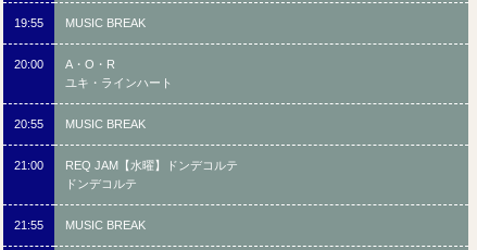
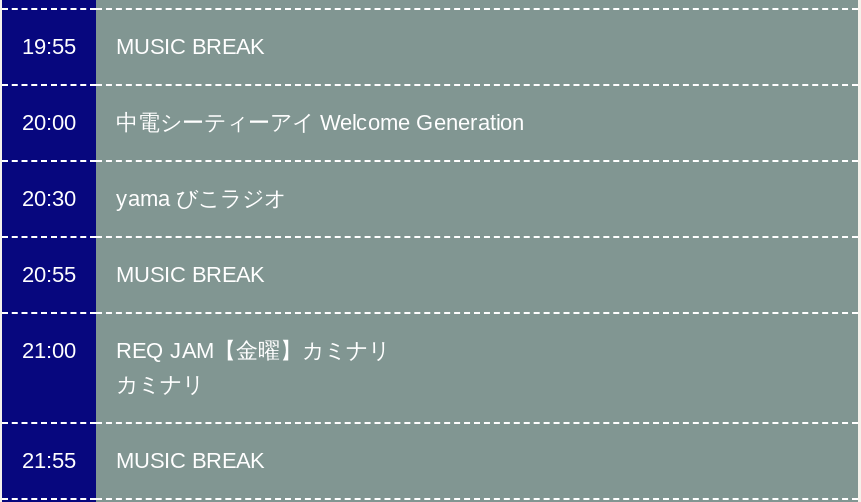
[65,57,173,89] A・O・R | ユキ・ラインハート -> [22,110,524,210] 中電シーティーアイ Welcome Generation | 20:30 | yama びこラジオ
[65,158,238,190] REQ JAM【水曜】ドンデコルテ | ドンデコルテ -> [116,338,390,396] REQ JAM【金曜】カミナリ | カミナリ

